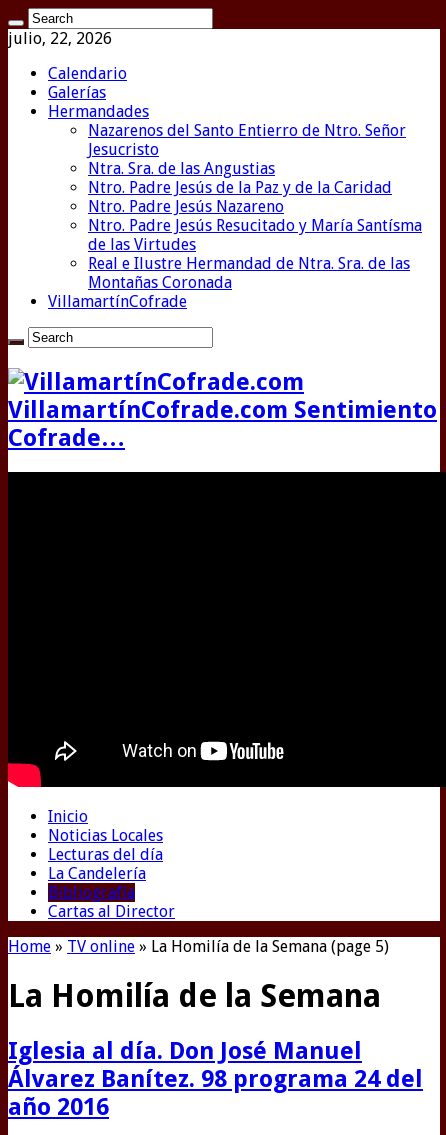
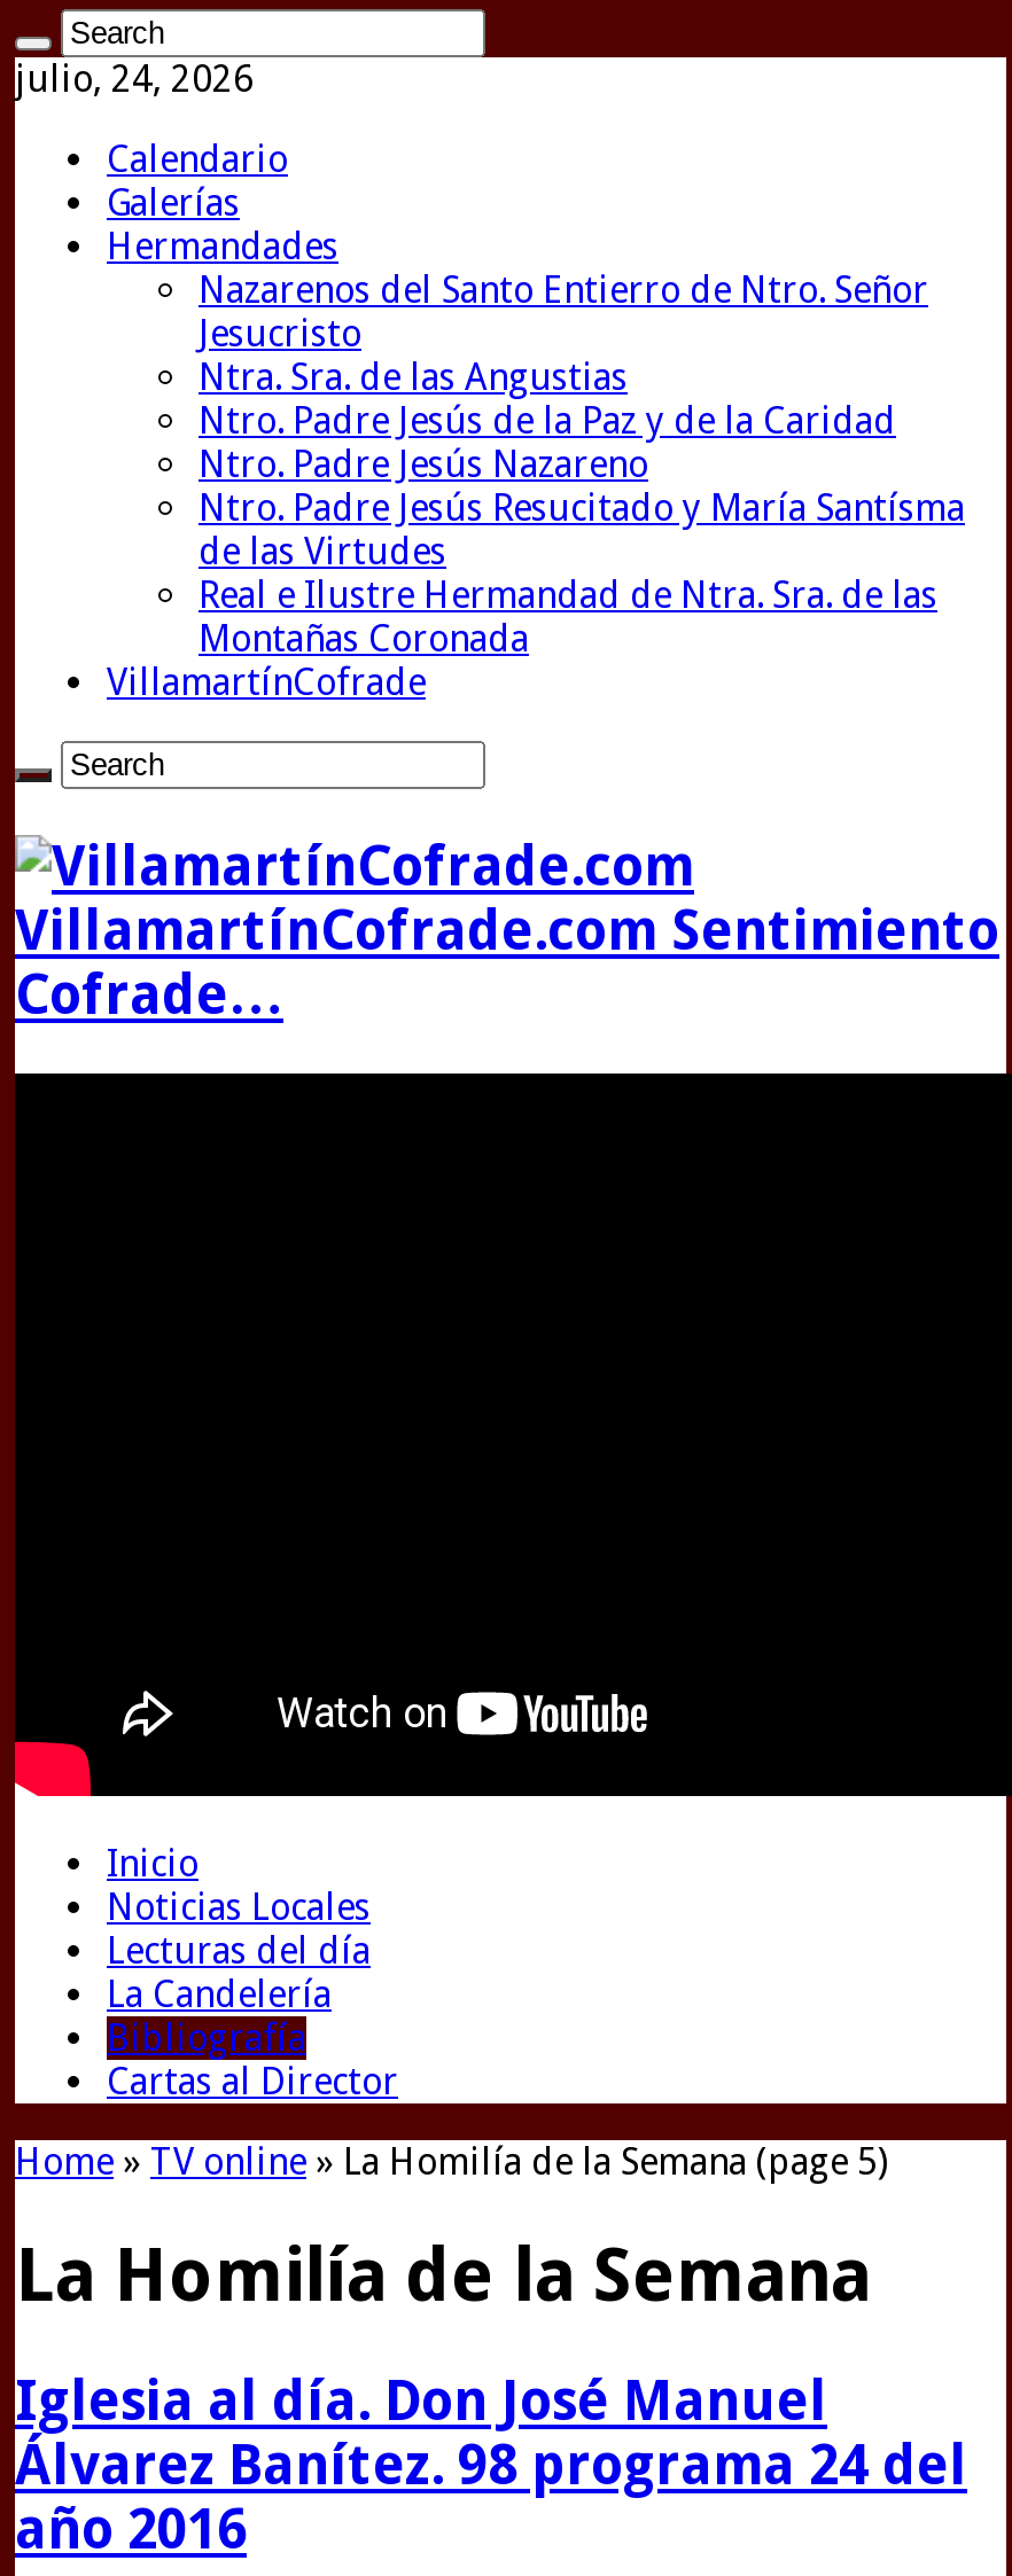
[8,29,112,48] julio, 22, 2026 -> [15,57,254,101] julio, 24, 2026

